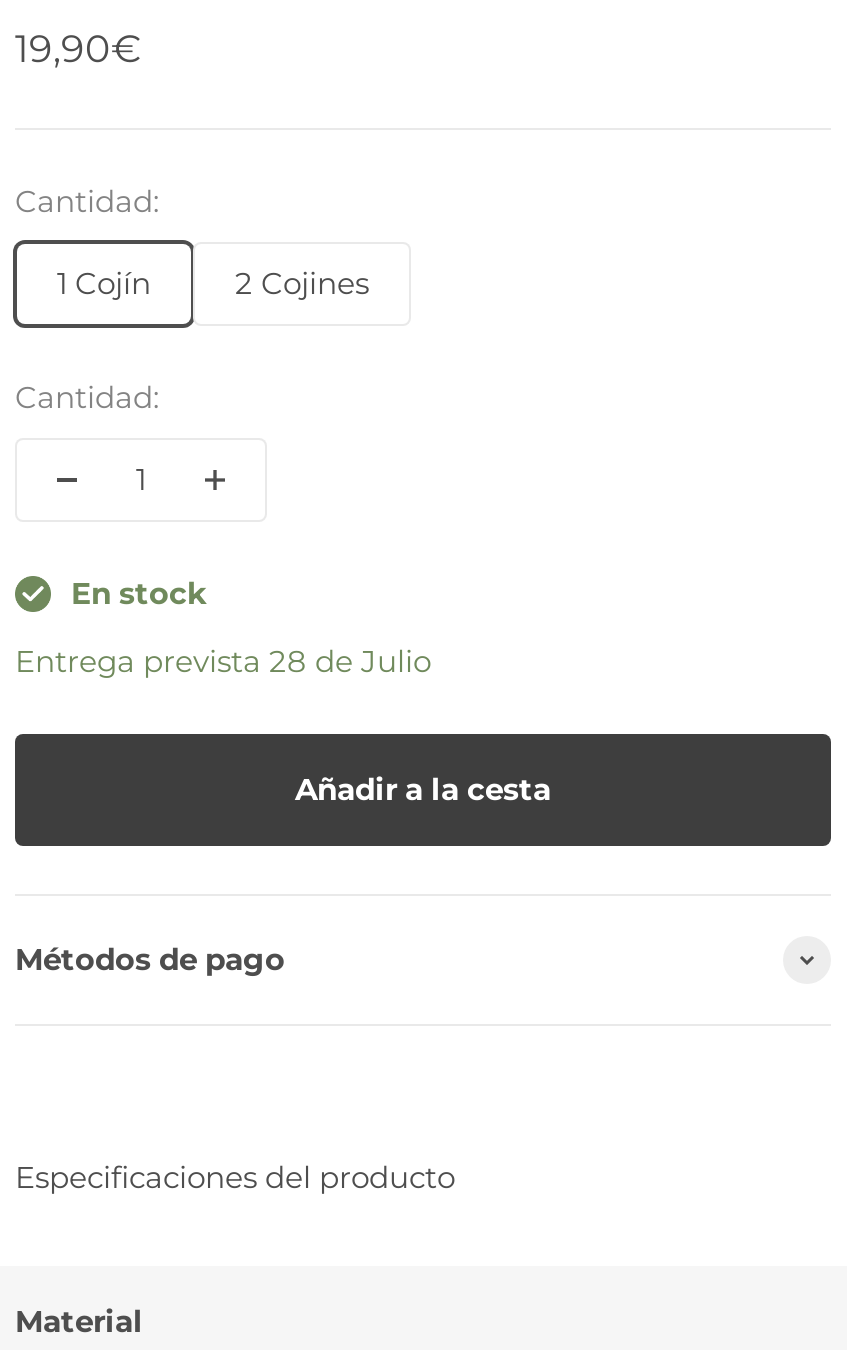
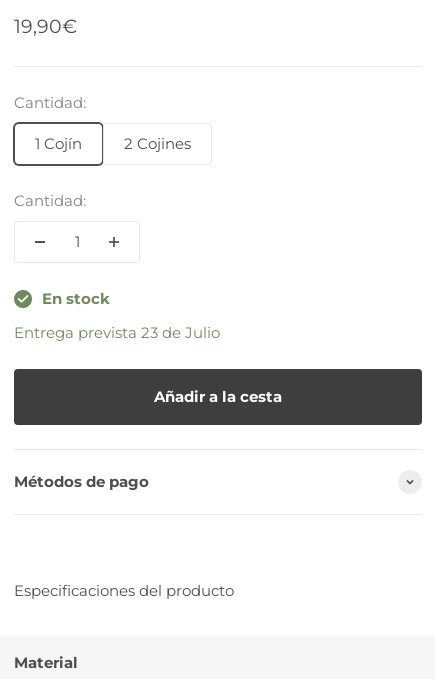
[15,642,431,680] Entrega prevista 28 de Julio -> [14,323,220,342] Entrega prevista 23 de Julio

